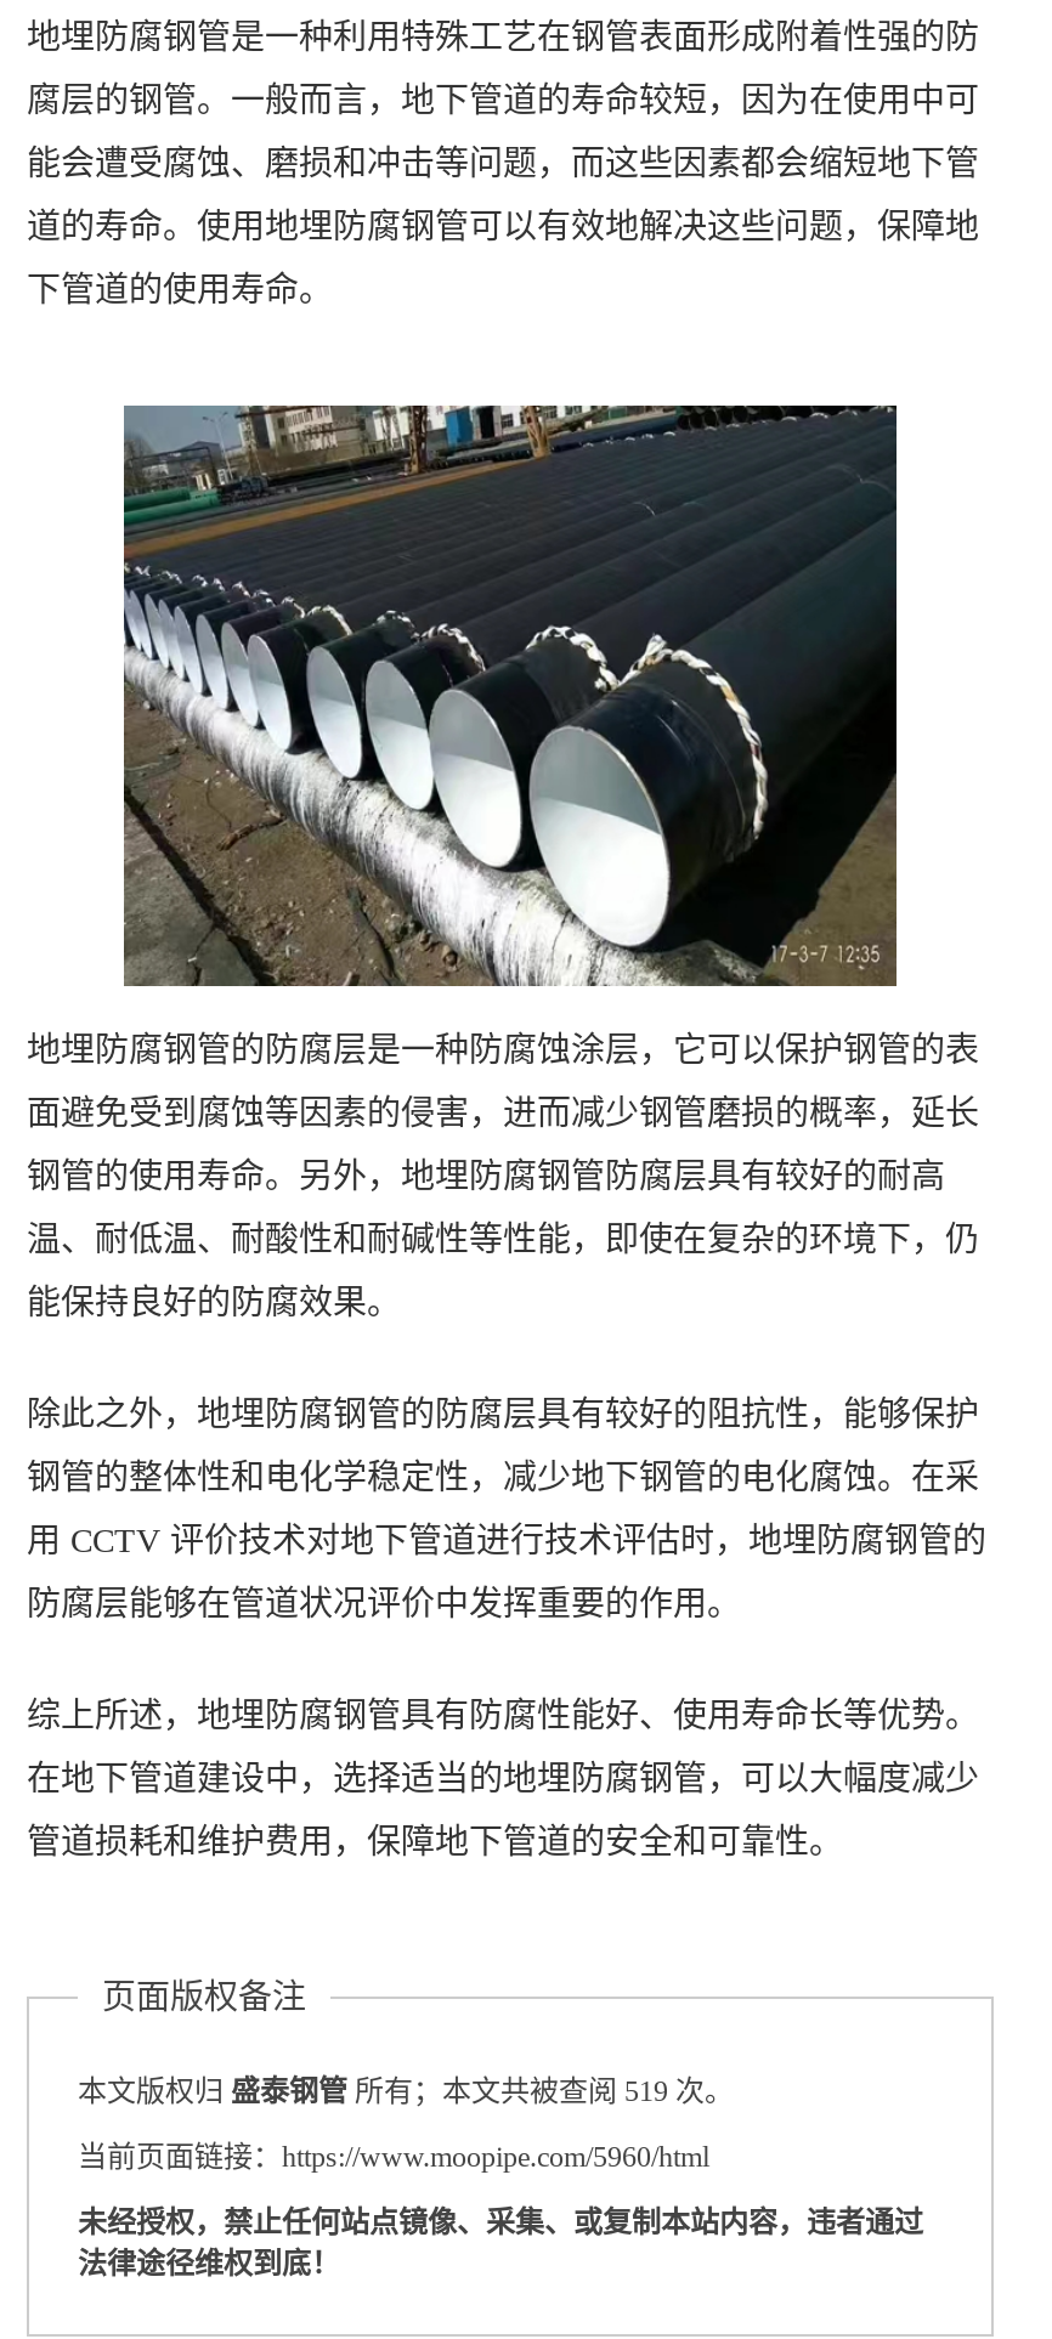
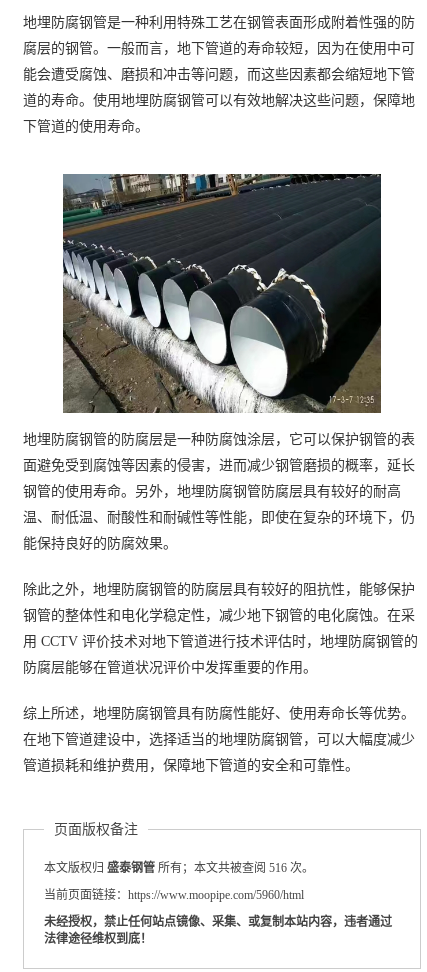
[78,2074,734,2108] 本文版权归盛泰钢管所有；本文共被查阅 519 次。 -> [44,861,314,875] 本文版权归盛泰钢管所有；本文共被查阅 516 次。

